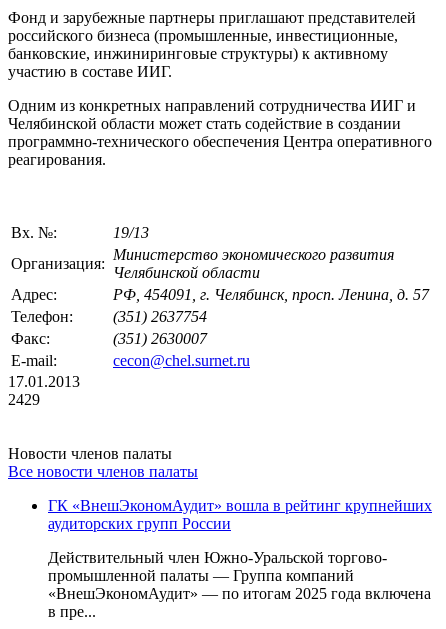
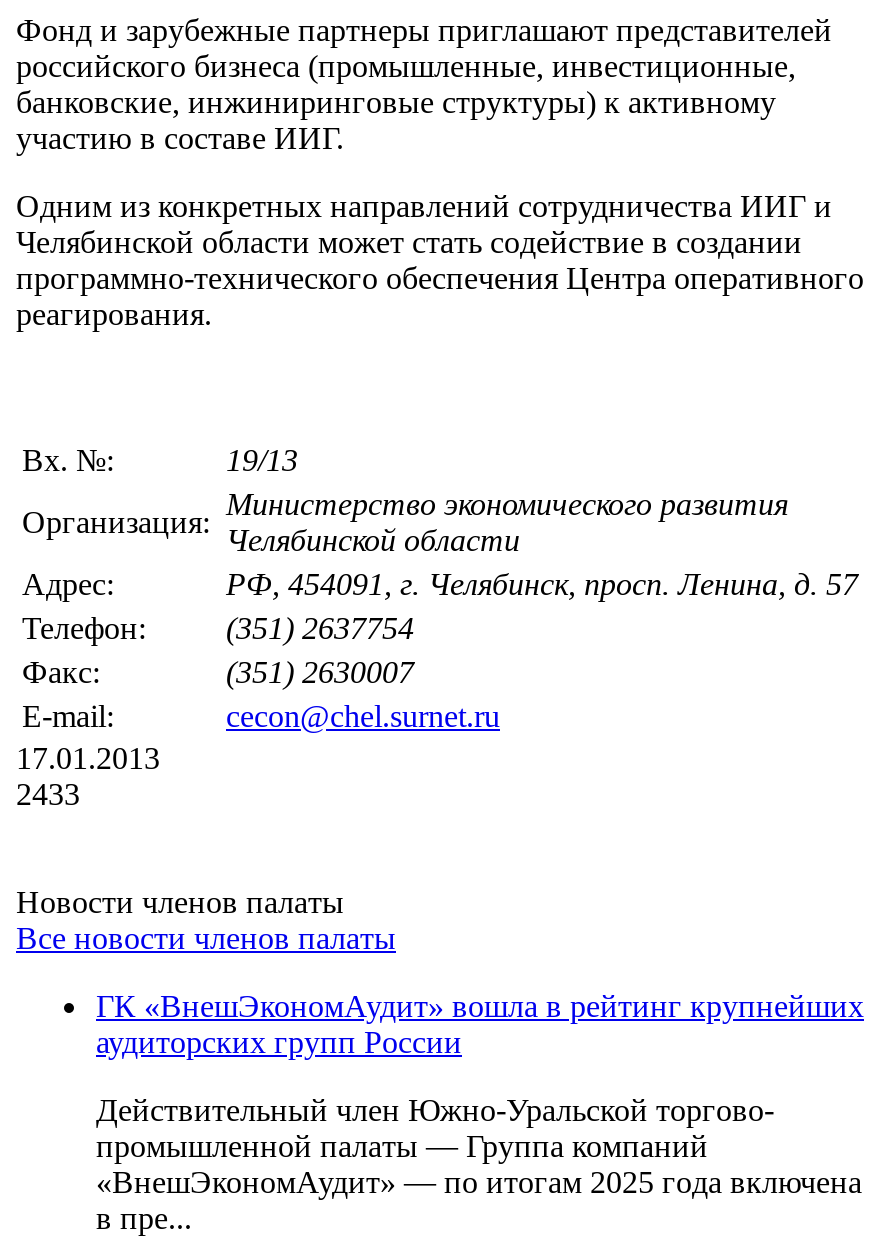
[8,391,40,408] 2429 -> [16,777,80,811] 2433

